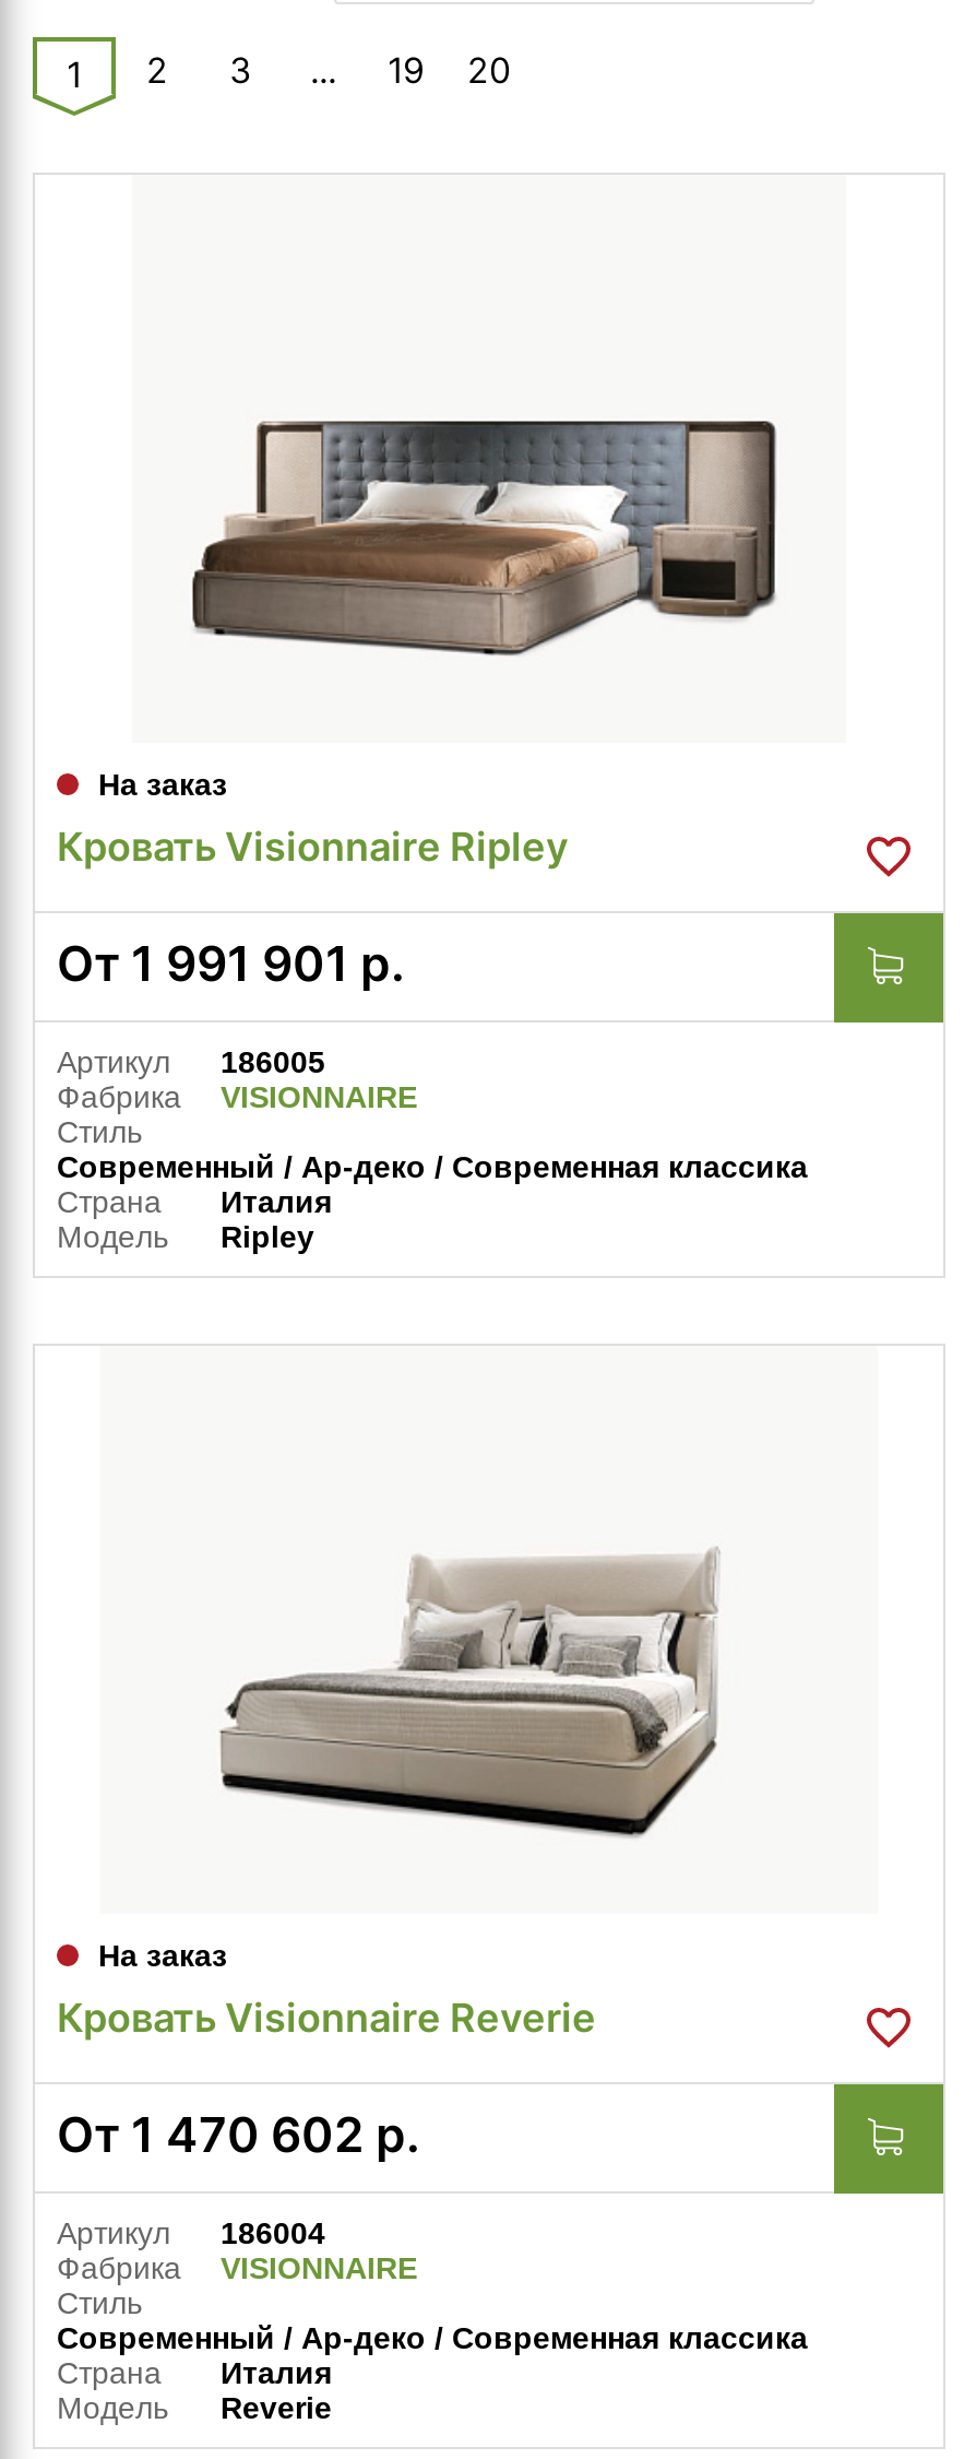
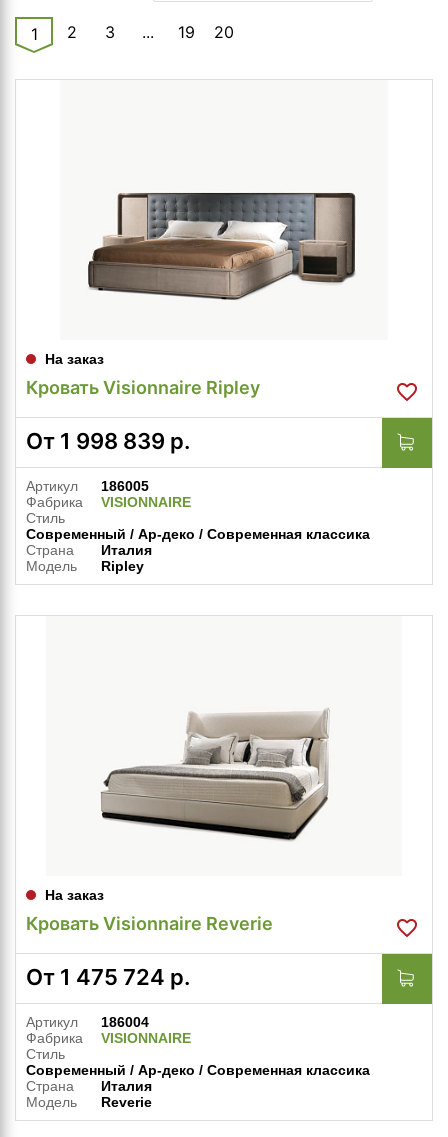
[57,935,404,992] От 1 991 901 р. -> [26,428,190,454] От 1 998 839 р.
[57,2106,419,2163] От 1 470 602 р. -> [26,964,190,990] От 1 475 724 р.

